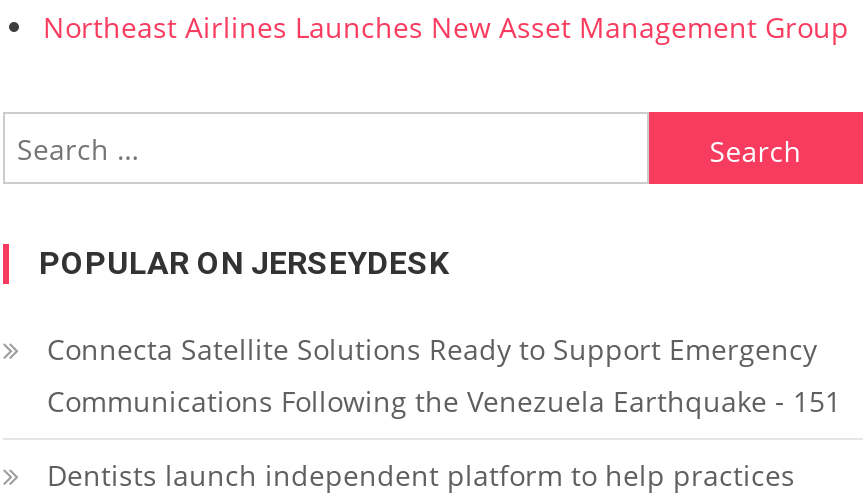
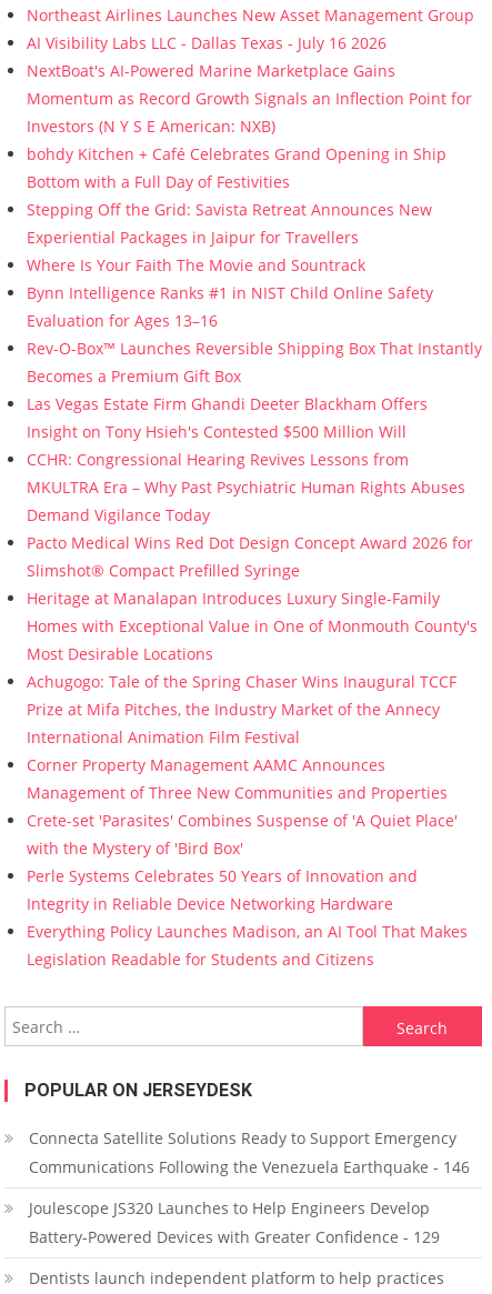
none -> [27,32,482,970] AI Visibility Labs LLC - Dallas Texas - July 16 2026 | NextBoat's AI-Powered Marine Marketplace Gains | Momentum as Record Growth Signals an Inflection Point for | Investors (N Y S E American: NXB) | bohdy Kitchen + Café Celebrates Grand Opening in Ship | Bottom with a Full Day of Festivities | Stepping Off the Grid: Savista Retreat Announces New | Experiential Packages in Jaipur for Travellers | Where Is Your Faith The Movie and Sountrack | Bynn Intelligence Ranks #1 in NIST Child Online Safety | Evaluation for Ages 13–16 | Rev-O-Box™ Launches Reversible Shipping Box That Instantly | Becomes a Premium Gift Box | Las Vegas Estate Firm Ghandi Deeter Blackham Offers | Insight on Tony Hsieh's Contested $500 Million Will | CCHR: Congressional Hearing Revives Lessons from | MKULTRA Era – Why Past Psychiatric Human Rights Abuses | Demand Vigilance Today | Pacto Medical Wins Red Dot Design Concept Award 2026 for | Slimshot® Compact Prefilled Syringe | Heritage at Manalapan Introduces Luxury Single-Family | Homes with Exceptional Value in One of Monmouth County's | Most Desirable Locations | Achugogo: Tale of the Spring Chaser Wins Inaugural TCCF | Prize at Mifa Pitches, the Industry Market of the Annecy | International Animation Film Festival | Corner Property Management AAMC Announces | Management of Three New Communities and Properties | Crete-set 'Parasites' Combines Suspense of 'A Quiet Place' | with the Mystery of 'Bird Box' | Perle Systems Celebrates 50 Years of Innovation and | Integrity in Reliable Device Networking Hardware | Everything Policy Launches Madison, an AI Tool That Makes | Legislation Readable for Students and Citizens
[47,382,841,420] Communications Following the Venezuela Earthquake - 151 -> [29,1156,470,1247] Communications Following the Venezuela Earthquake - 146 | Joulescope JS320 Launches to Help Engineers Develop | Battery-Powered Devices with Greater Confidence - 129

